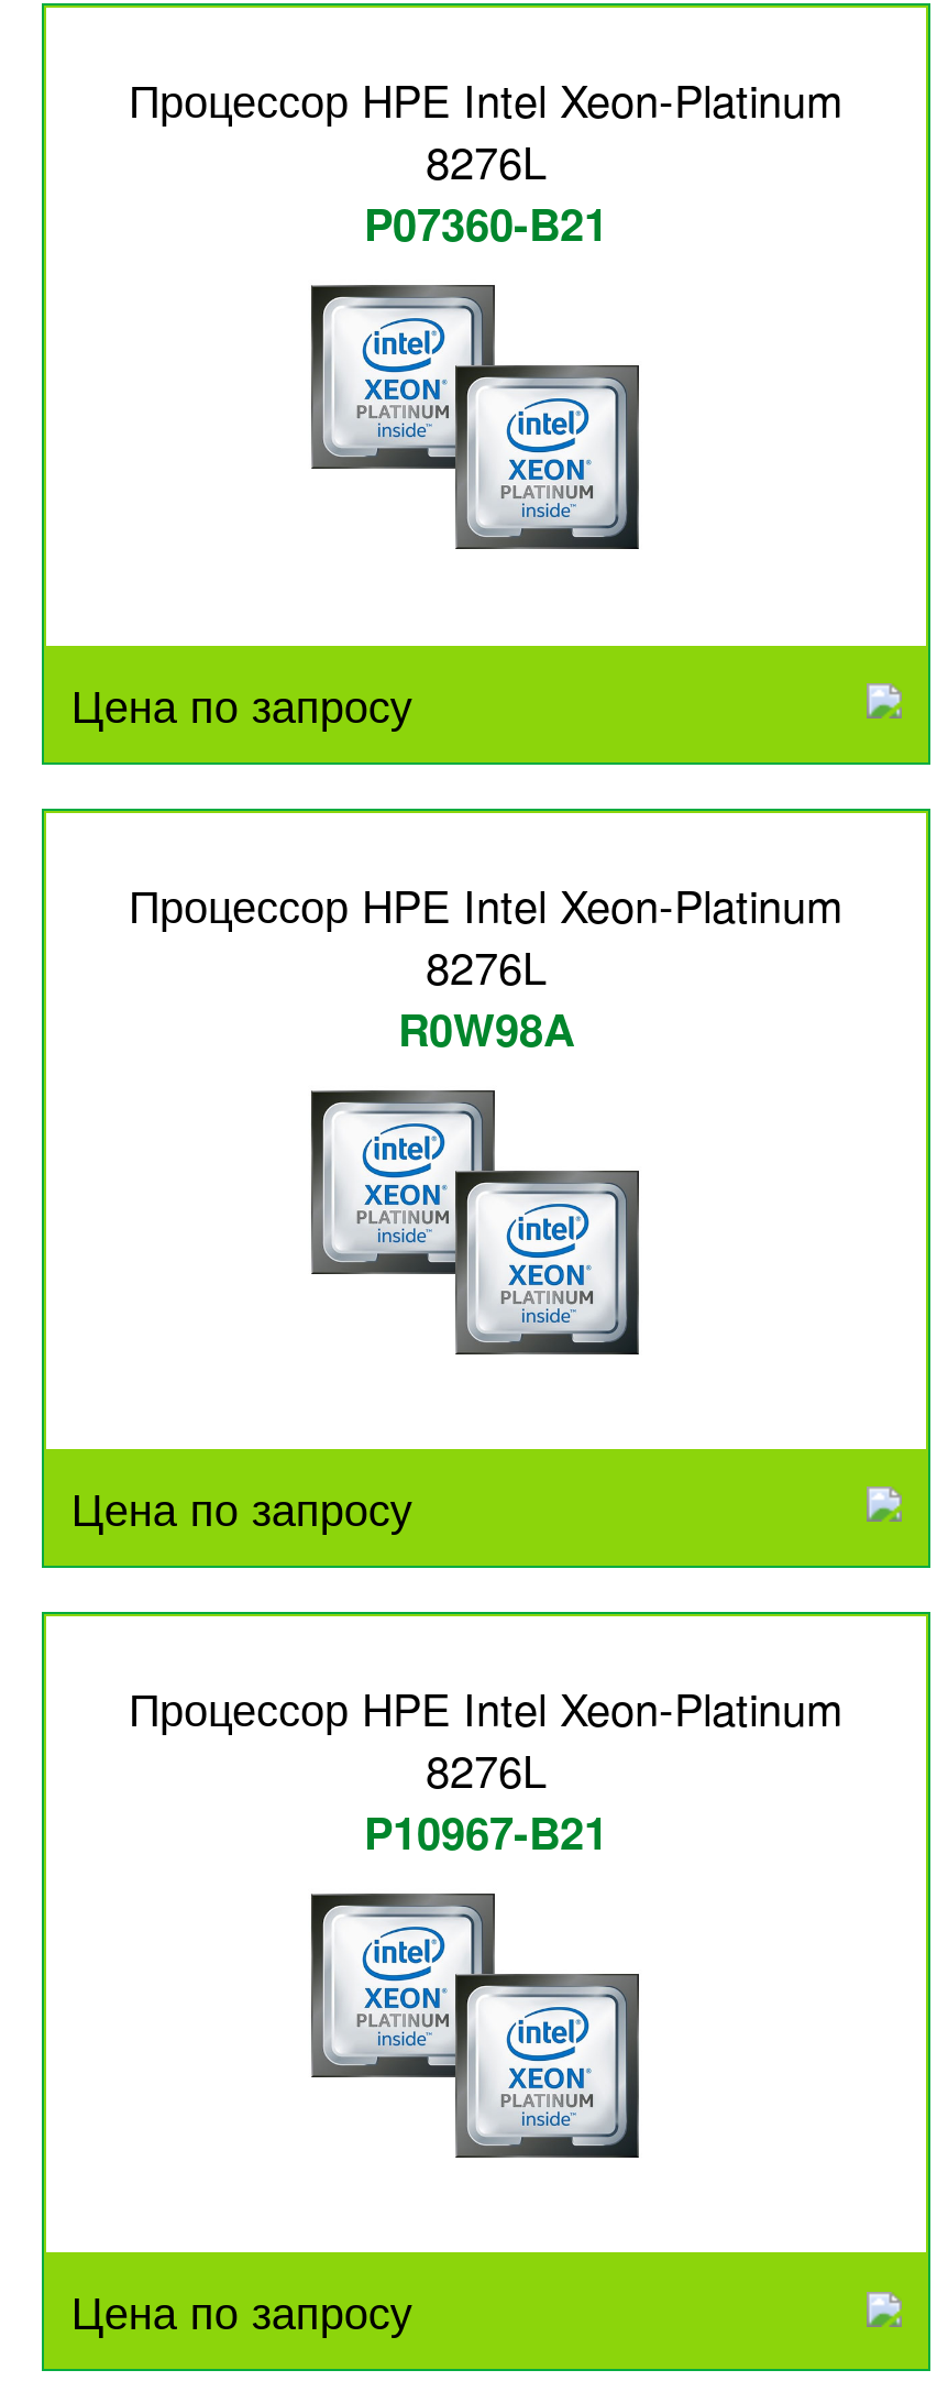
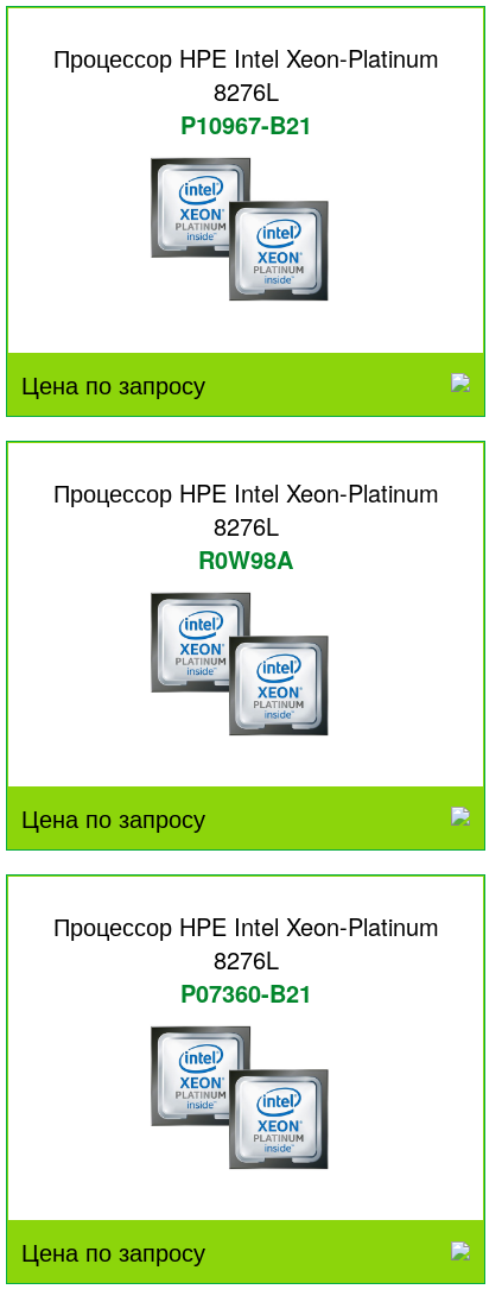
[364,191,608,255] P07360-B21 -> [180,107,312,142] P10967-B21
[364,1799,608,1863] P10967-B21 -> [180,975,312,1010] P07360-B21

